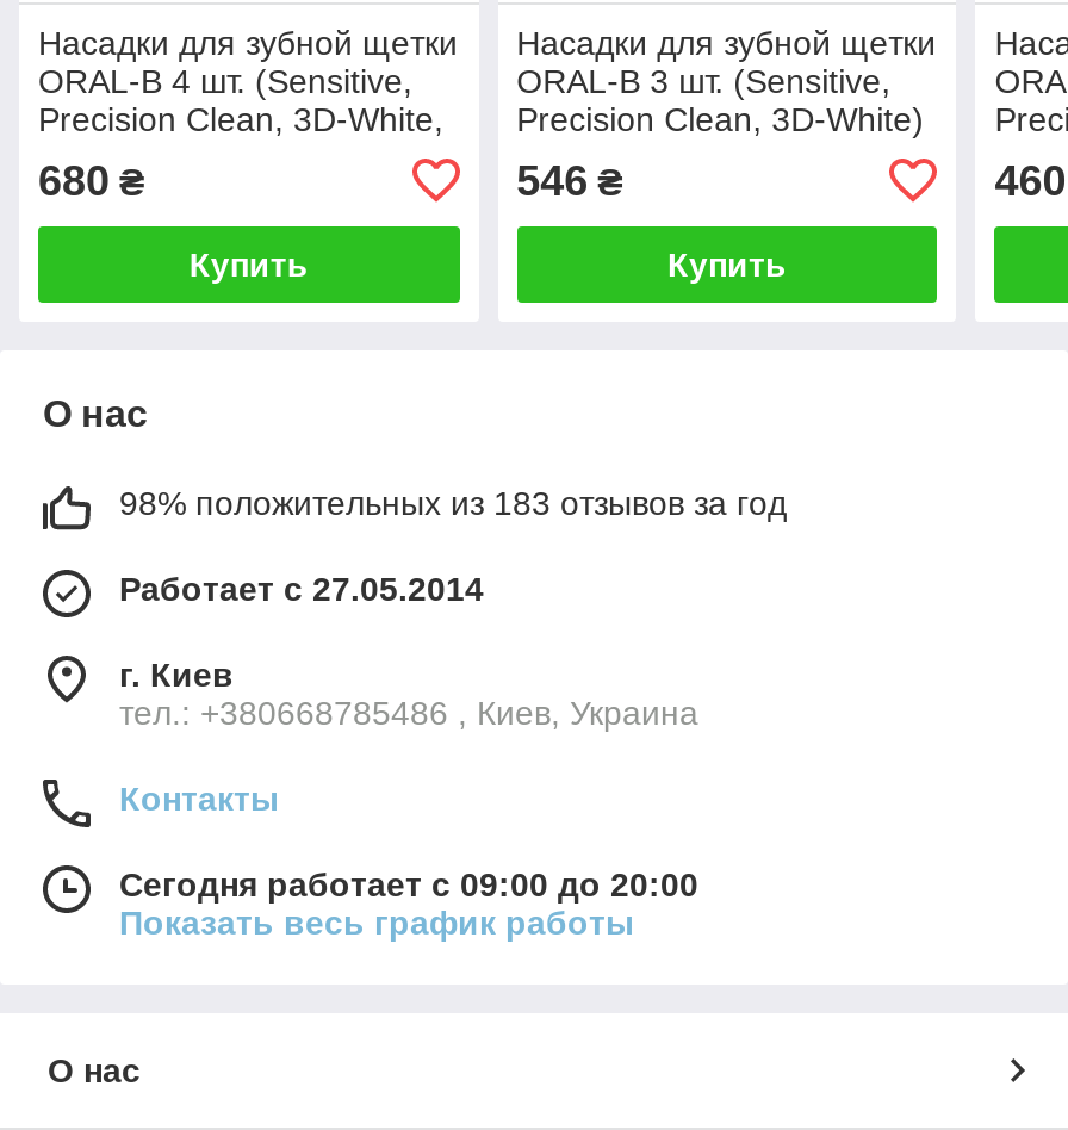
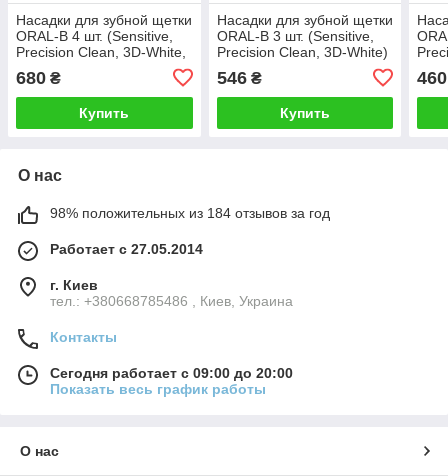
[119,483,787,522] 98% положительных из 183 отзывов за год -> [50,205,330,221] 98% положительных из 184 отзывов за год

